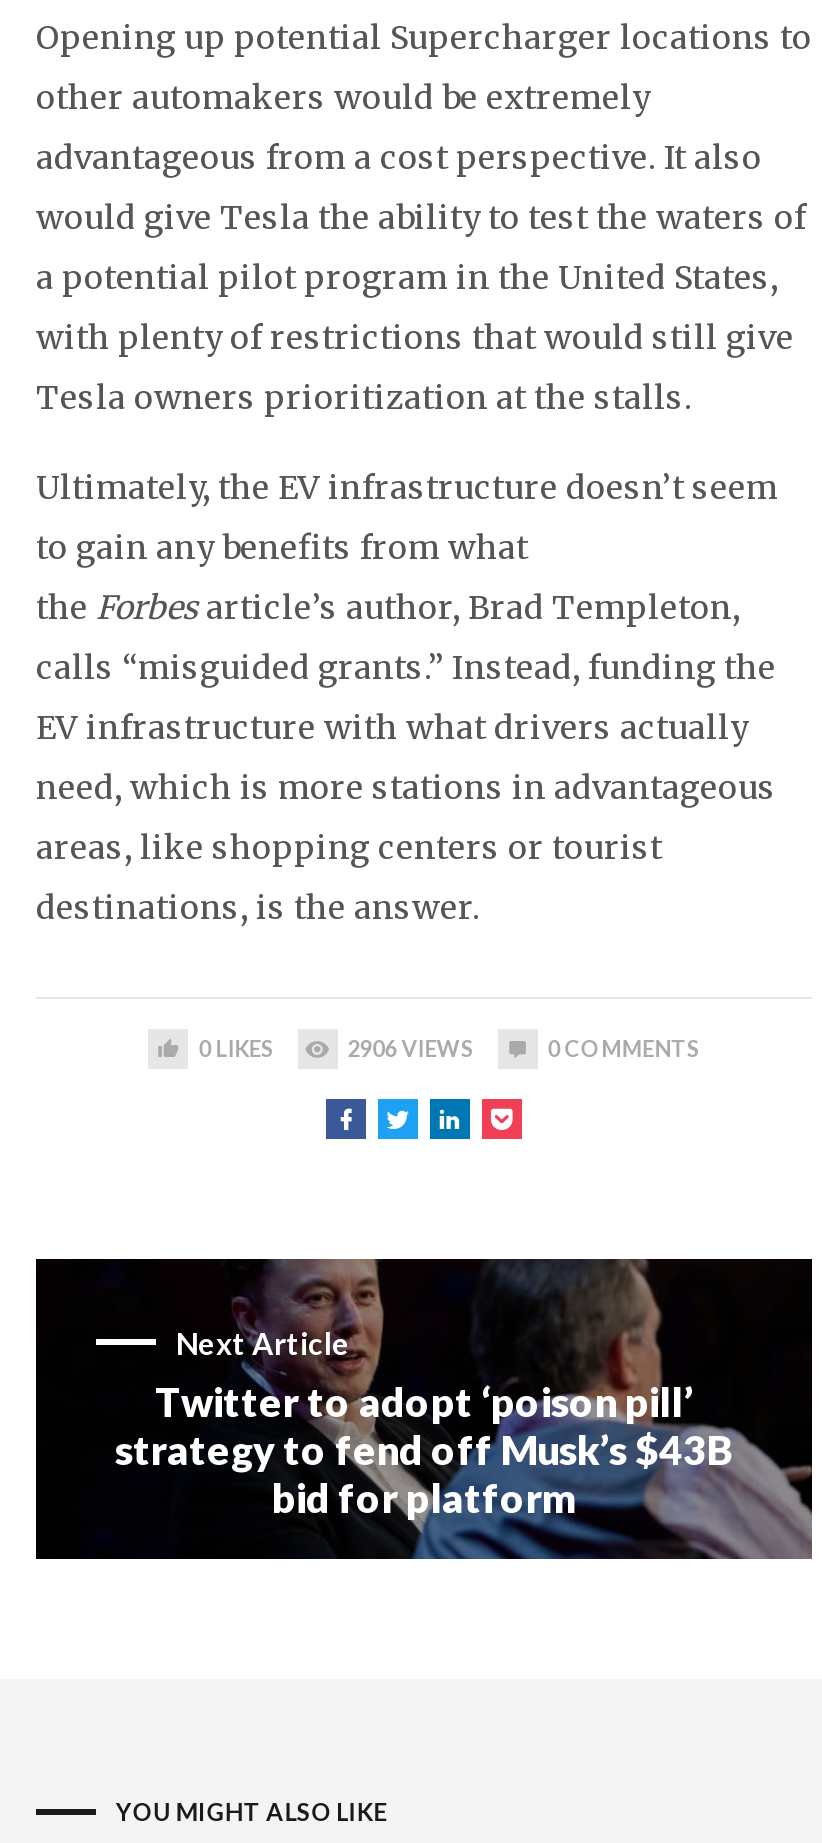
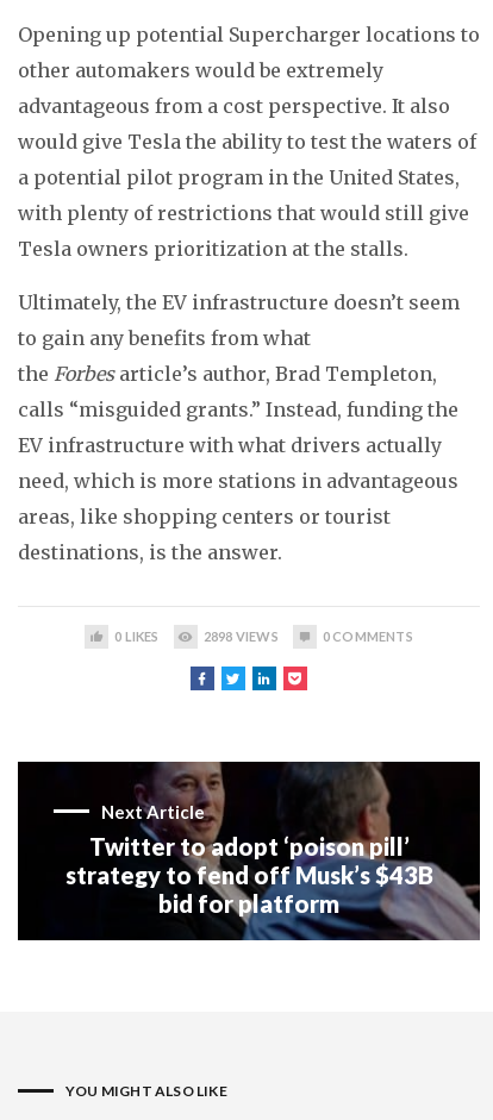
[347,1034,473,1060] 2906 VIEWS -> [203,628,278,643] 2898 VIEWS

